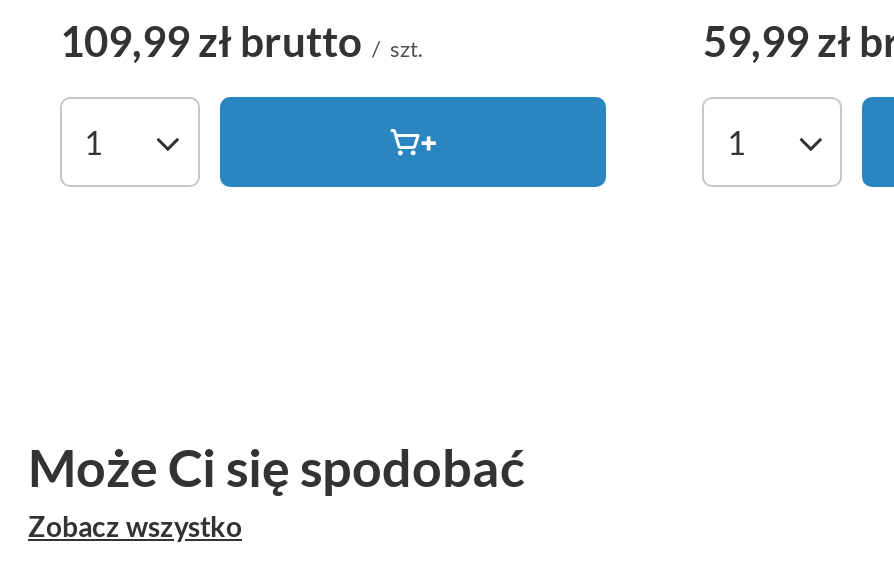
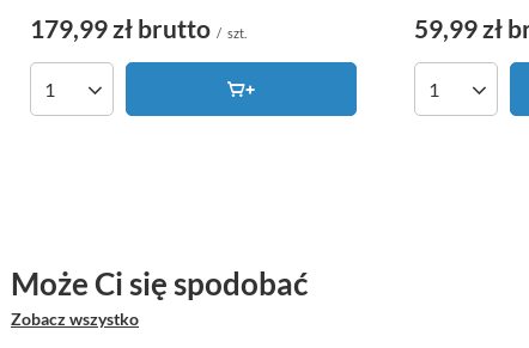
[60,16,422,66] 109,99 zł brutto / szt. -> [30,14,247,44] 179,99 zł brutto / szt.

